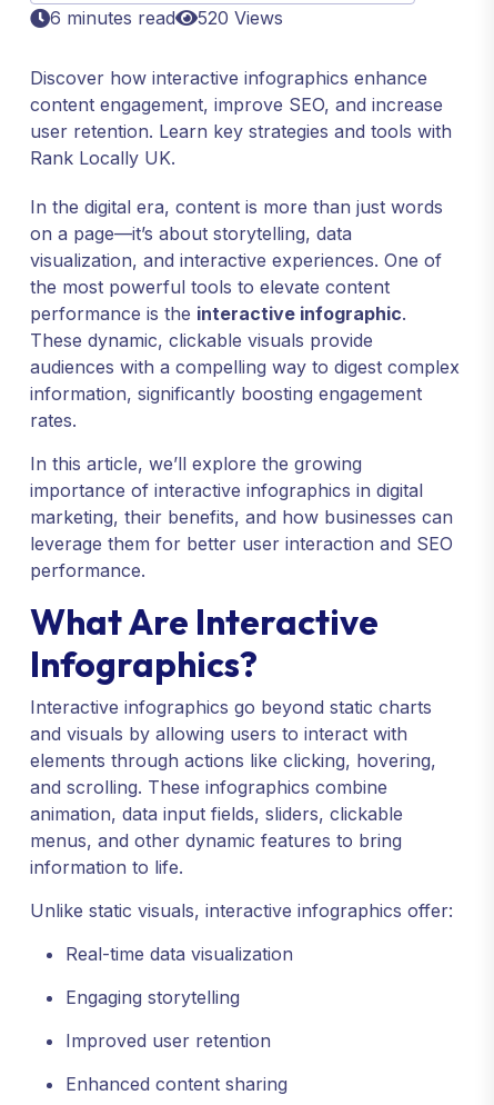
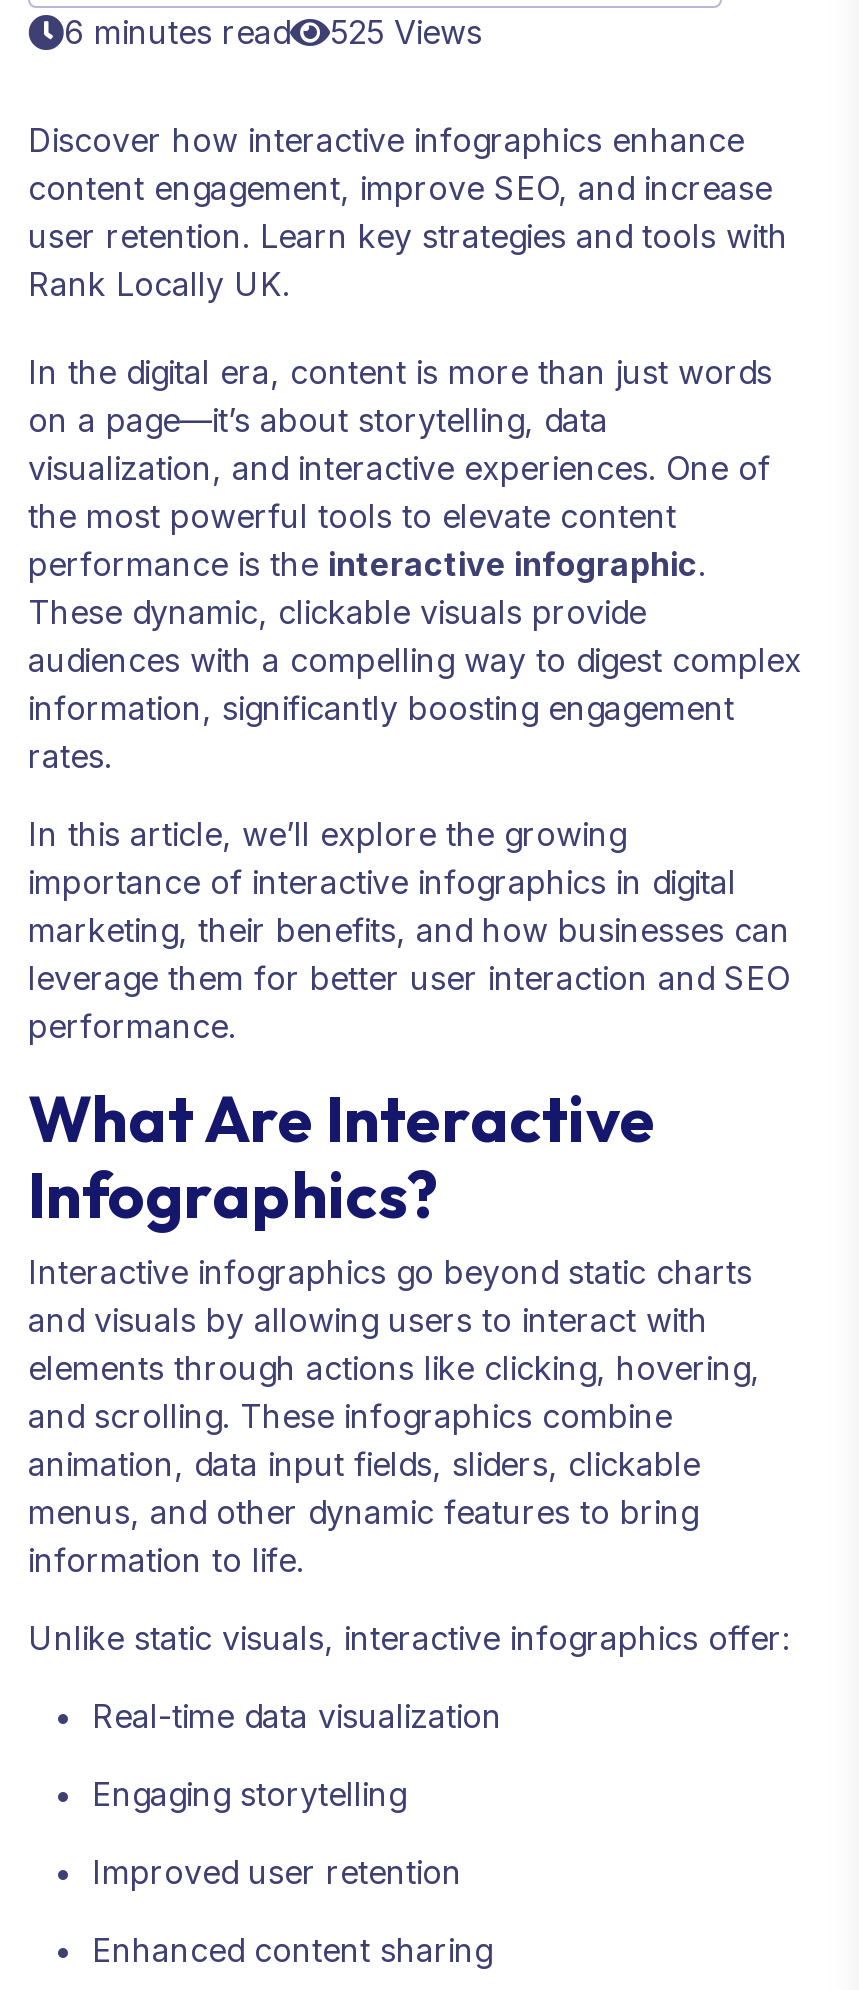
[50,7,283,29] 6 minutes read 520 Views -> [64,12,482,52] 6 minutes read 525 Views

